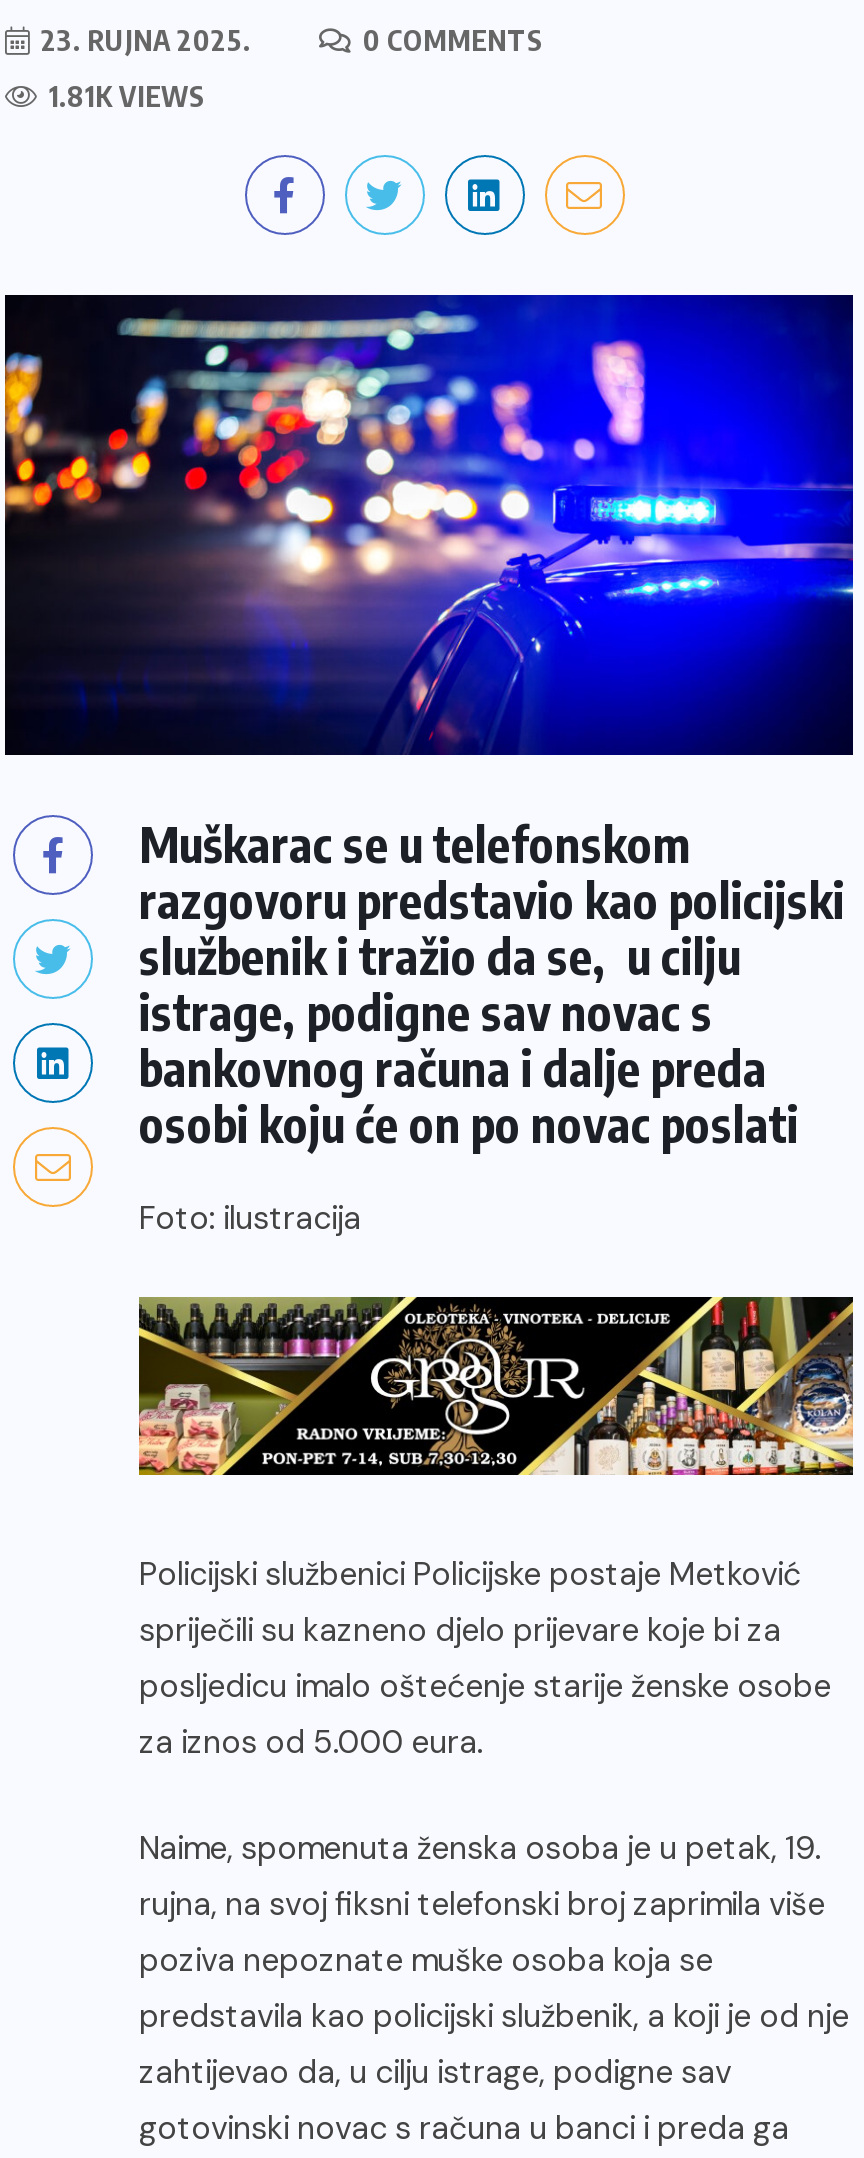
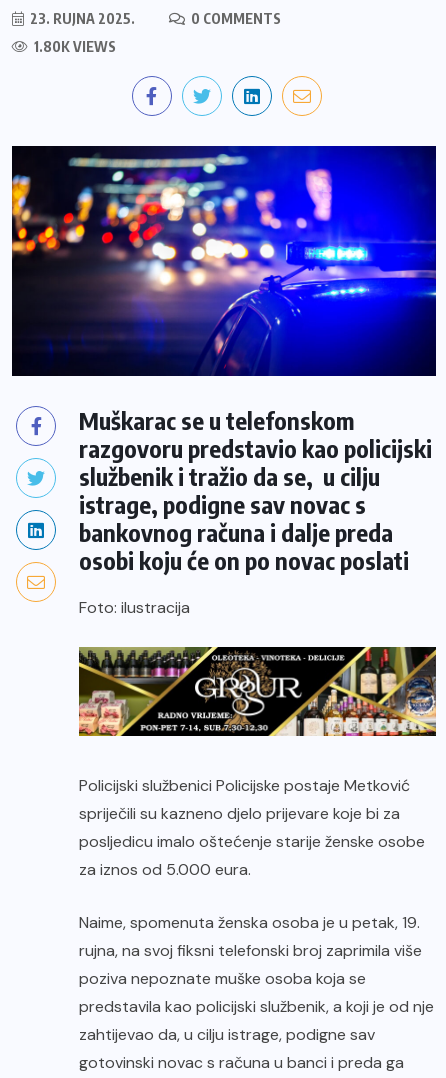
[43,79,205,113] 1.81K VIEWS -> [31,38,116,55] 1.80K VIEWS

